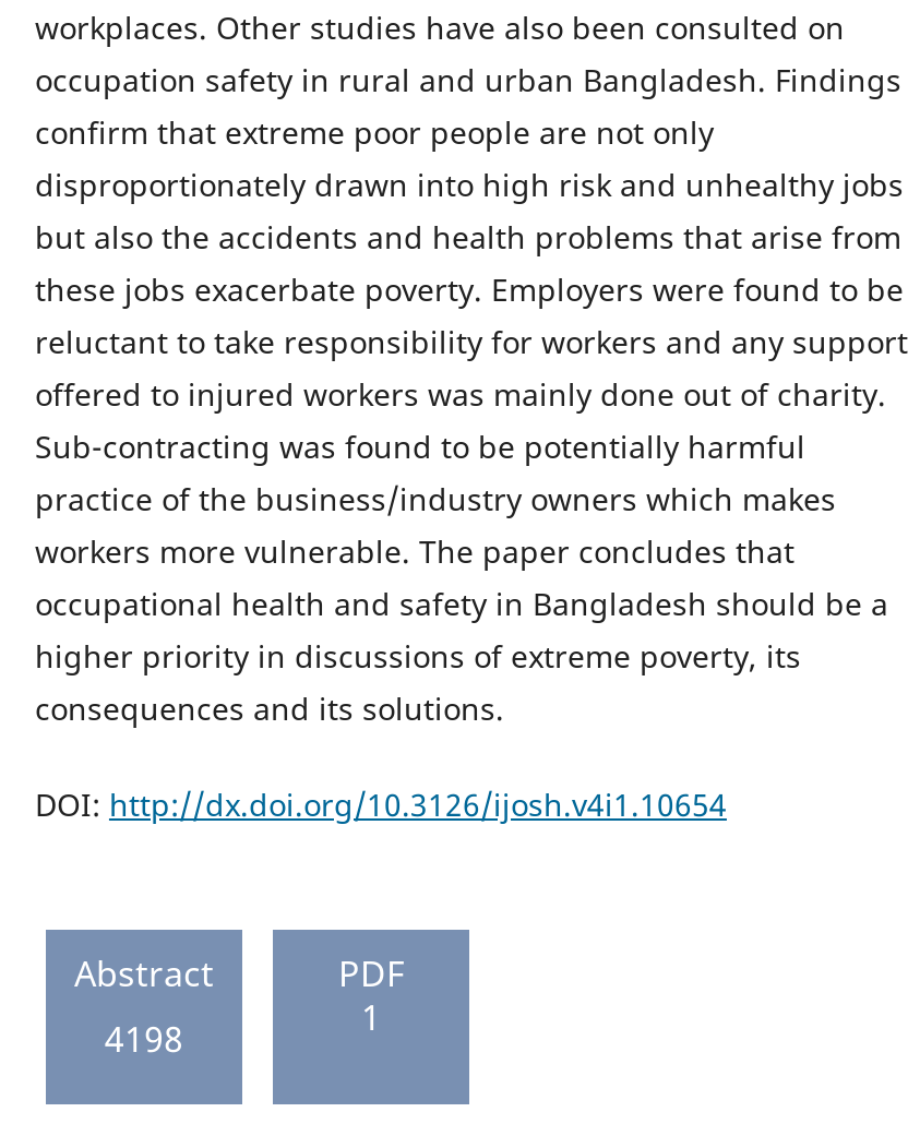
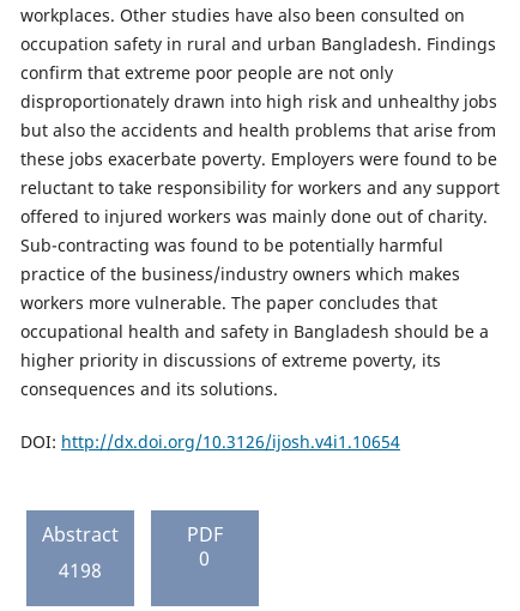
[361,993,381,1041] 1 -> [199,545,210,571] 0

